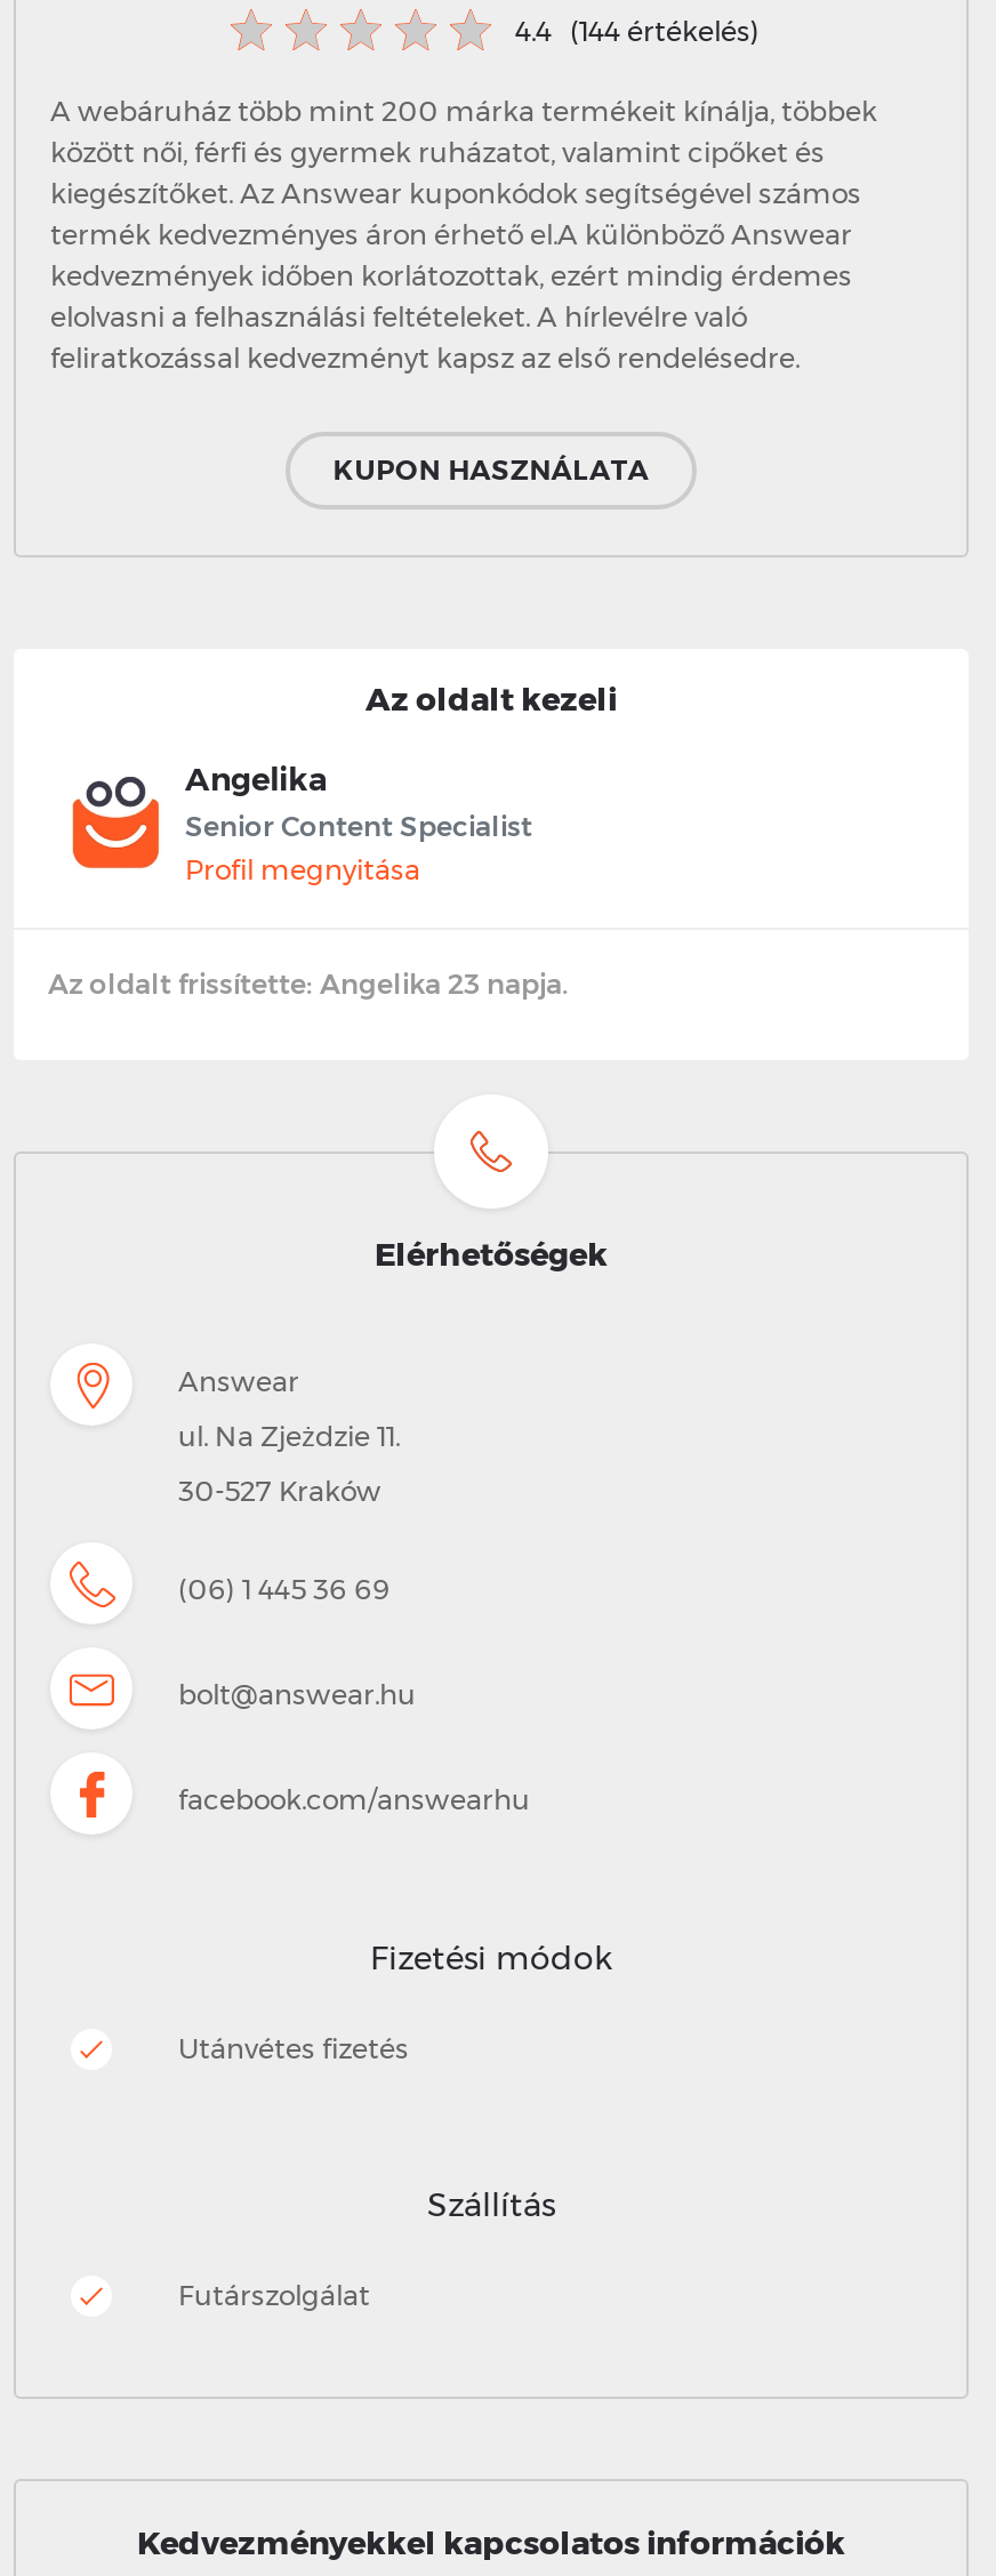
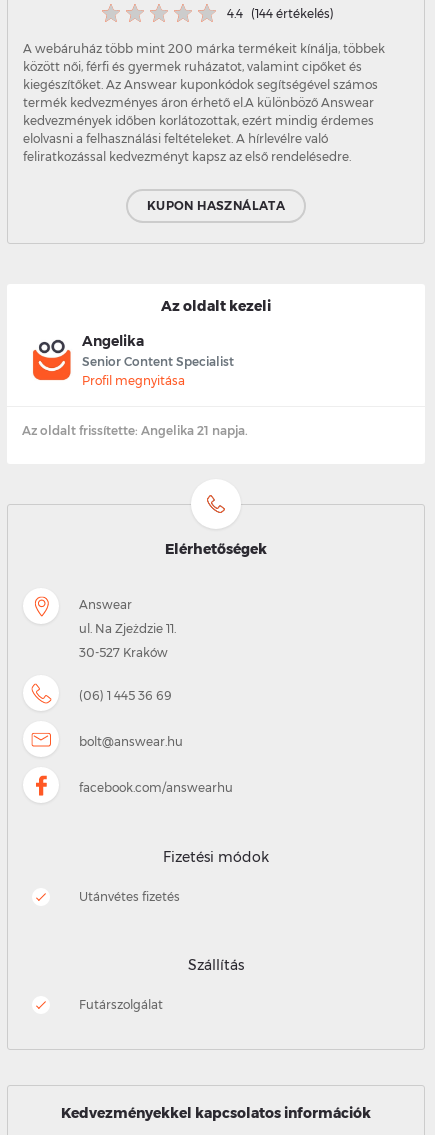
[48,966,569,1001] Az oldalt frissítette: Angelika 23 napja. -> [22,423,248,438] Az oldalt frissítette: Angelika 21 napja.

